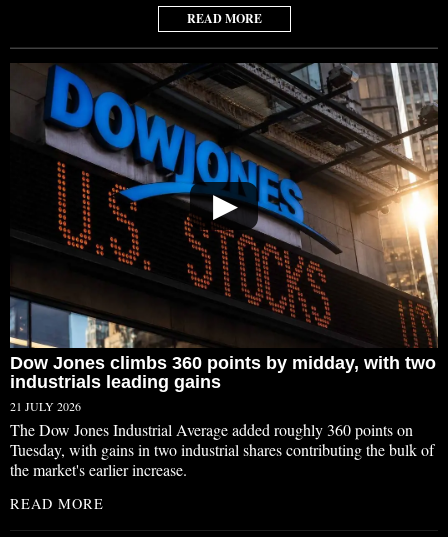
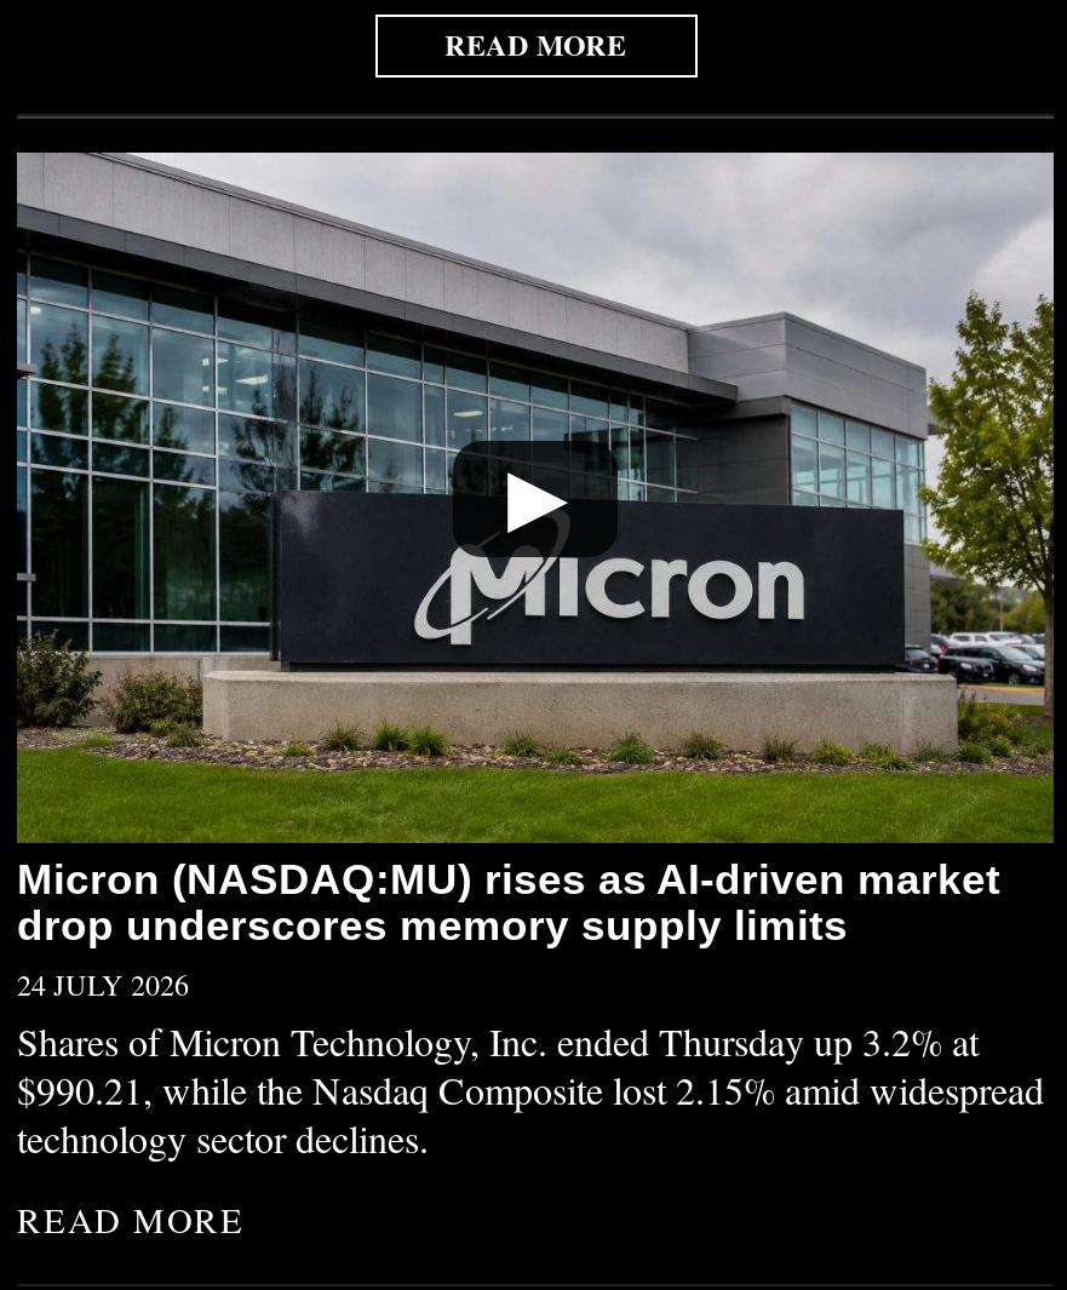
[9,63,439,480] [image] | Dow Jones climbs 360 points by midday, with two | industrials leading gains | 21 JULY 2026 | The Dow Jones Industrial Average added roughly 360 points on | Tuesday, with gains in two industrial shares contributing the bulk of | the market's earlier increase. -> [15,150,1056,1163] [image] | Micron (NASDAQ:MU) rises as AI-driven market | drop underscores memory supply limits | 24 JULY 2026 | Shares of Micron Technology, Inc. ended Thursday up 3.2% at | $990.21, while the Nasdaq Composite lost 2.15% amid widespread | technology sector declines.

